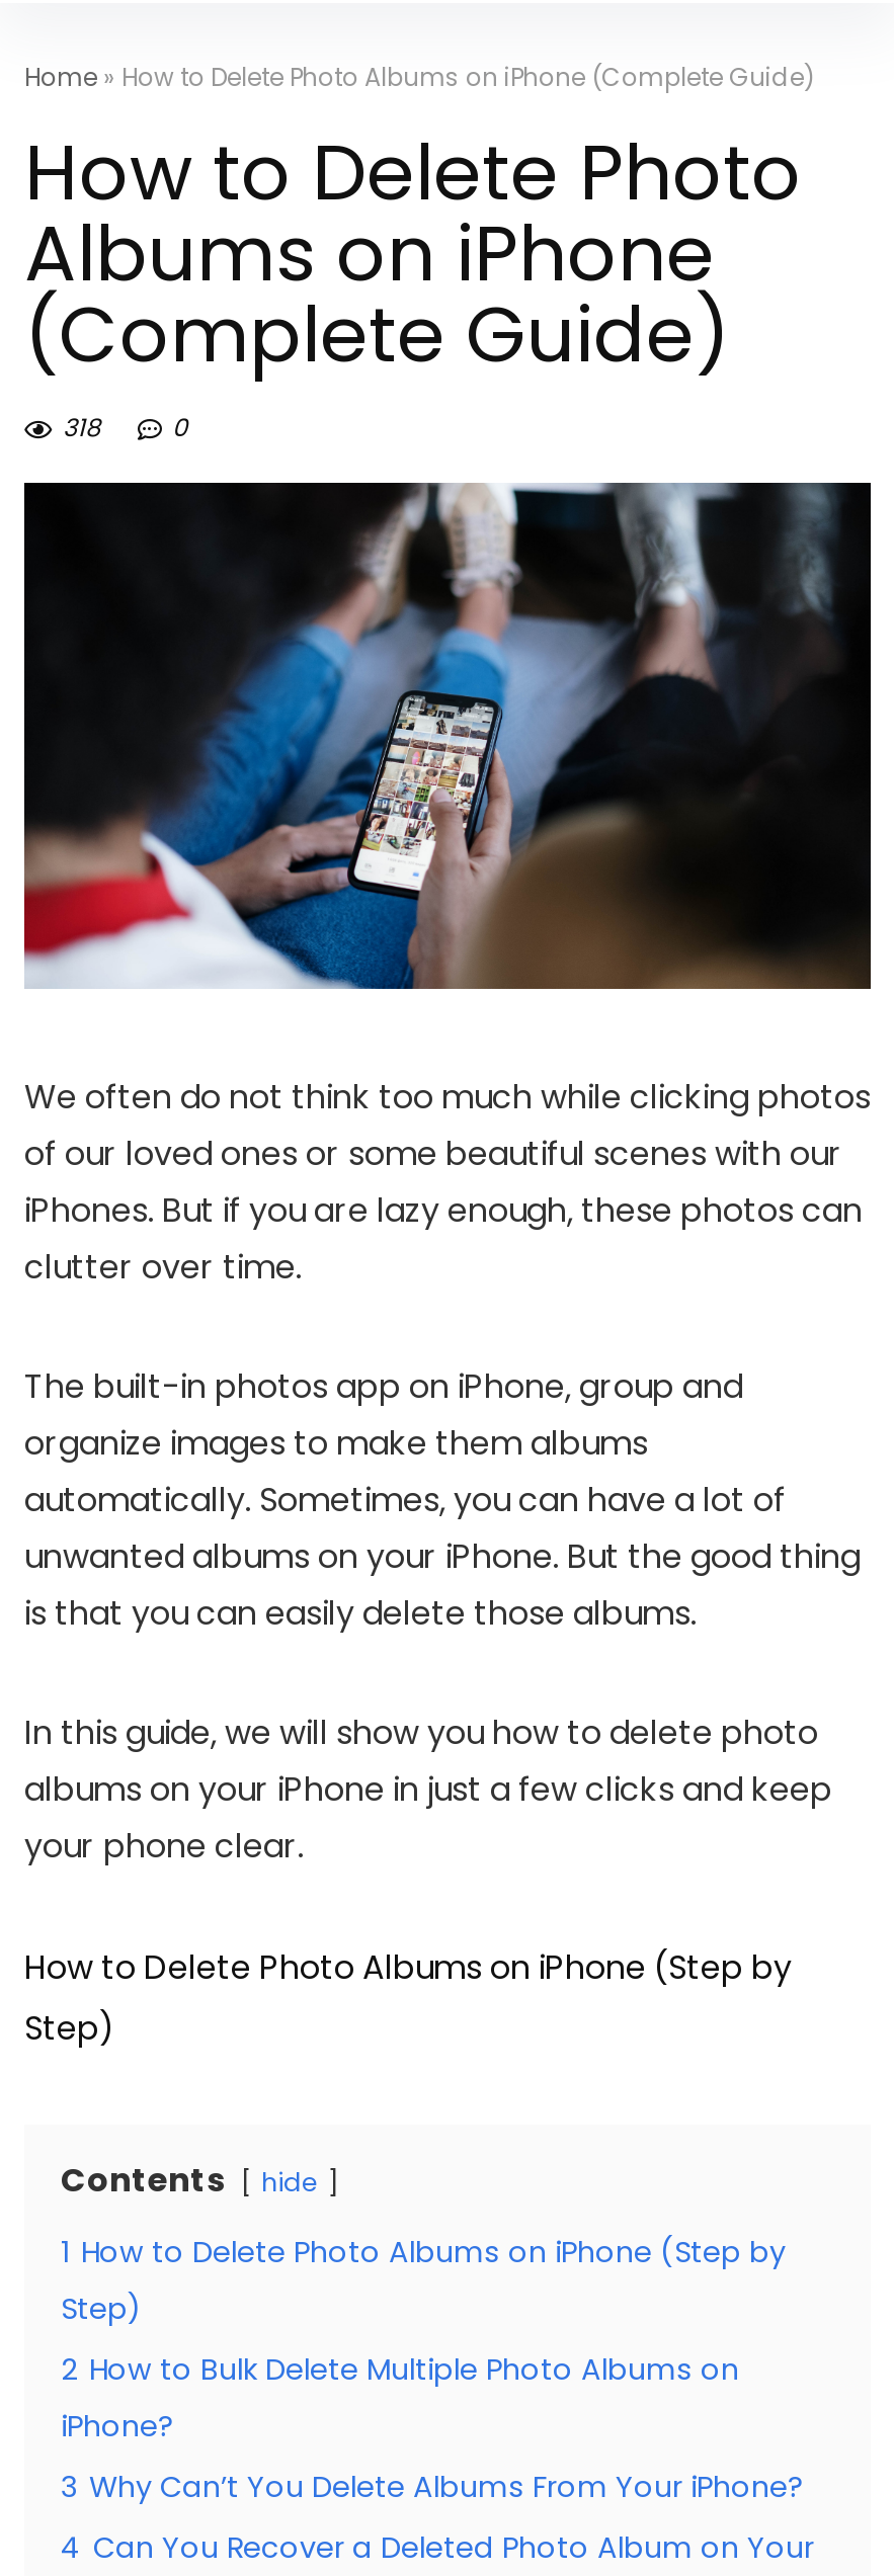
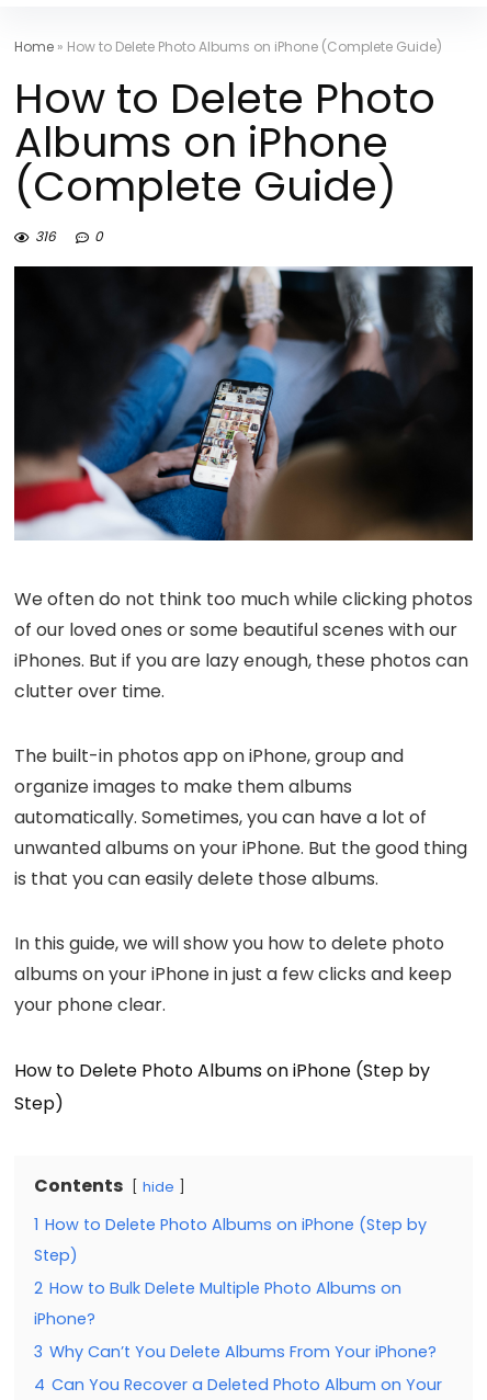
[63,410,101,444] 318 -> [35,227,56,246] 316

